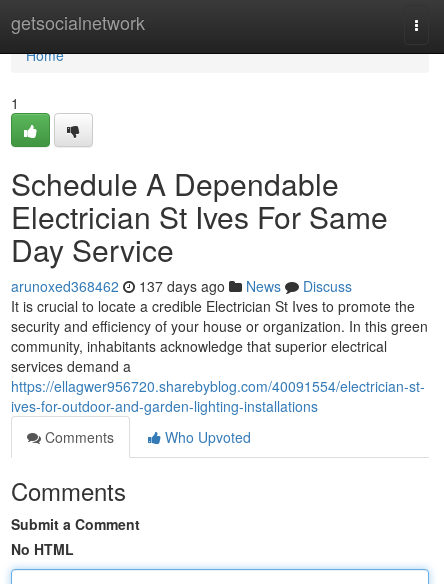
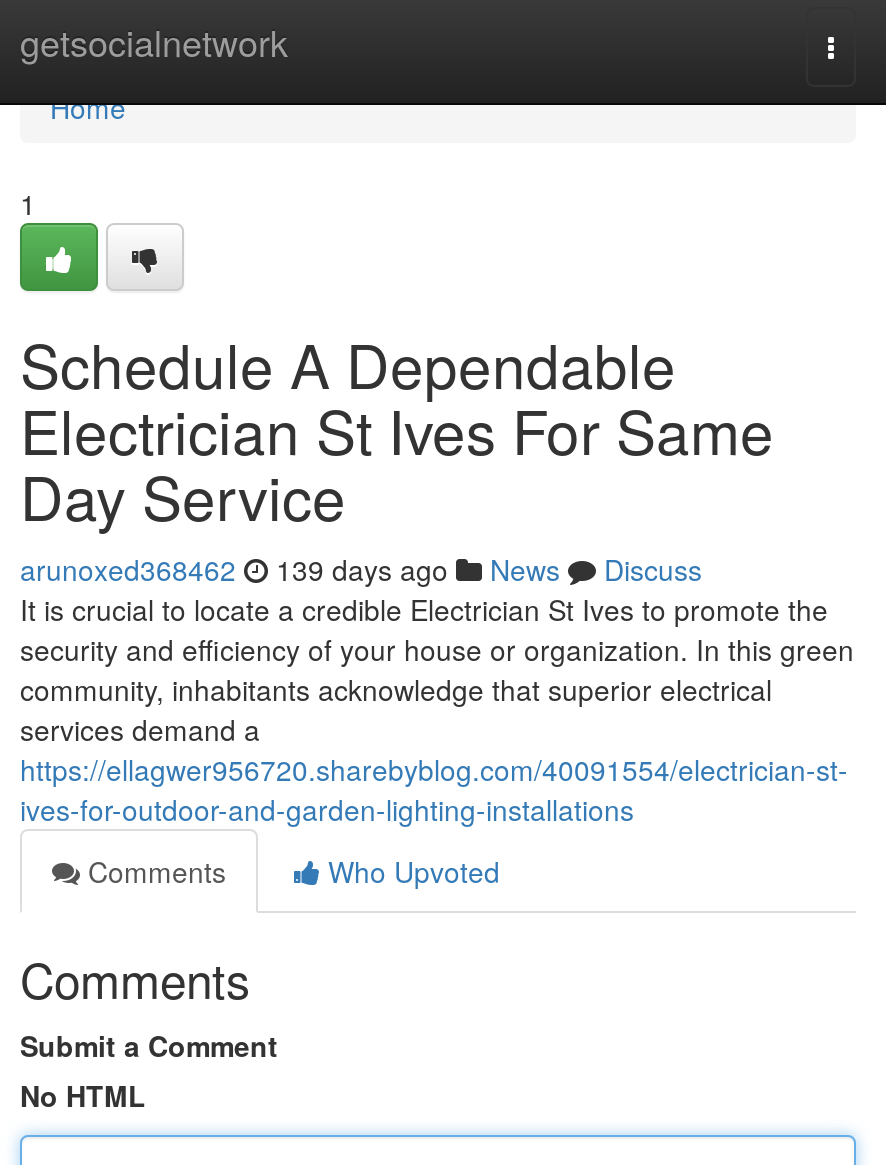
[11,276,352,296] arunoxed368462 137 days ago News Discuss -> [20,549,702,589] arunoxed368462 139 days ago News Discuss

